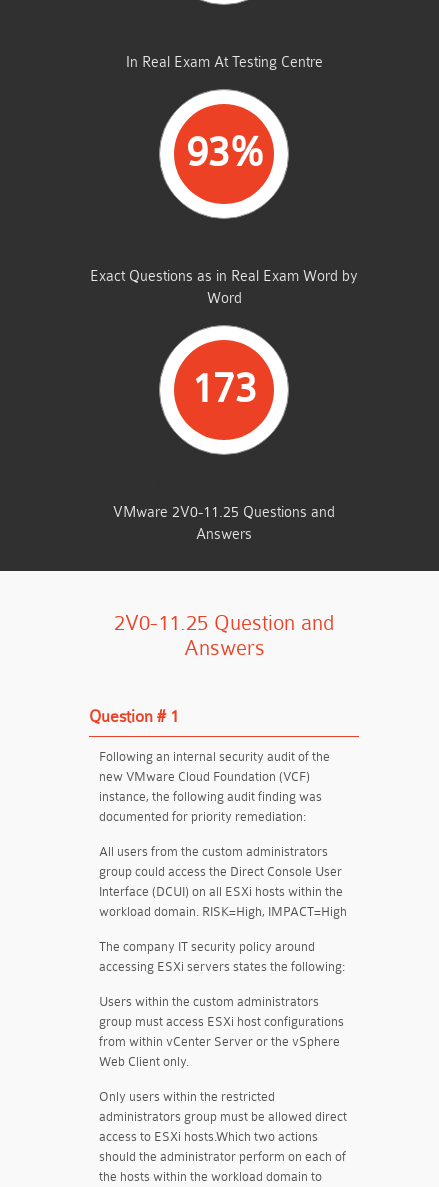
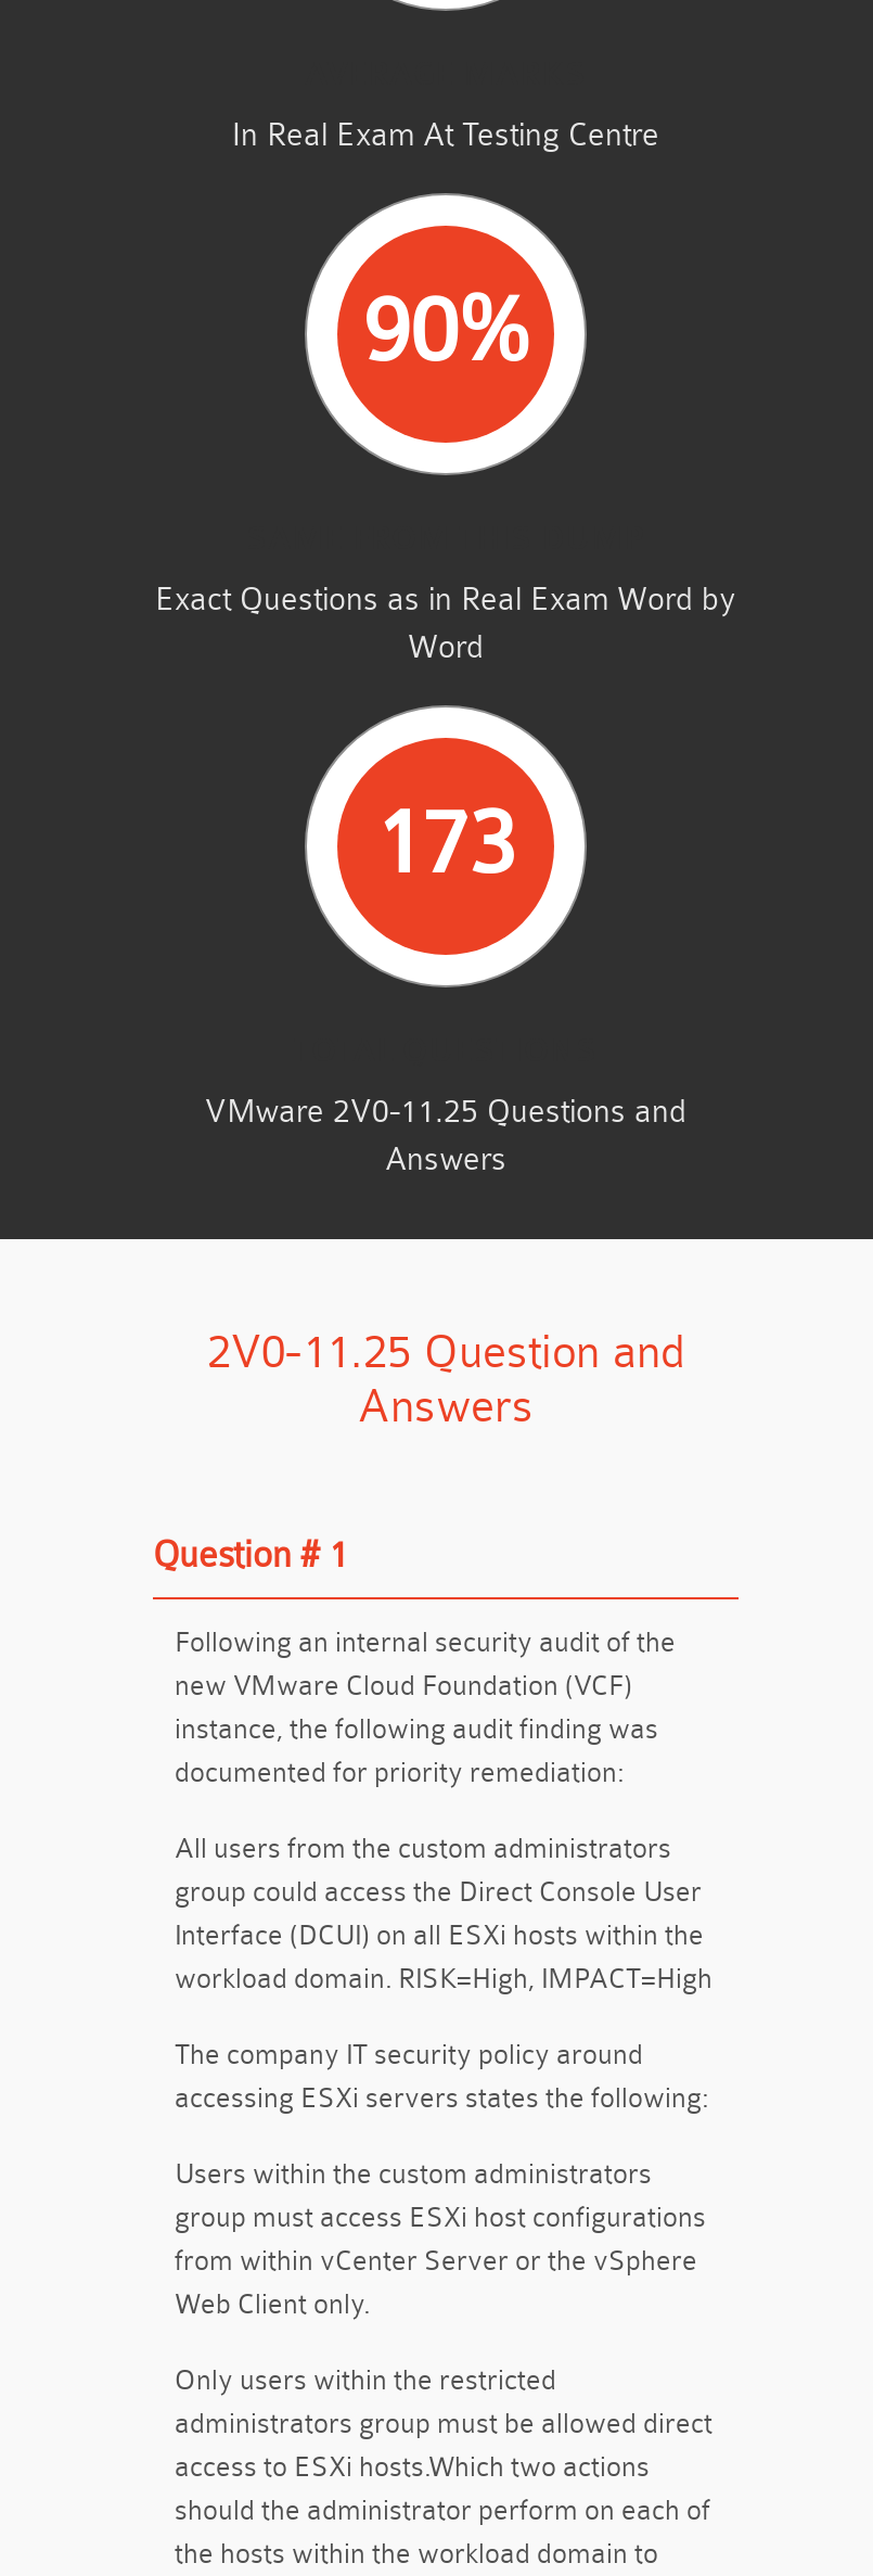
[185,128,262,176] 93% -> [362,278,529,382] 90%

